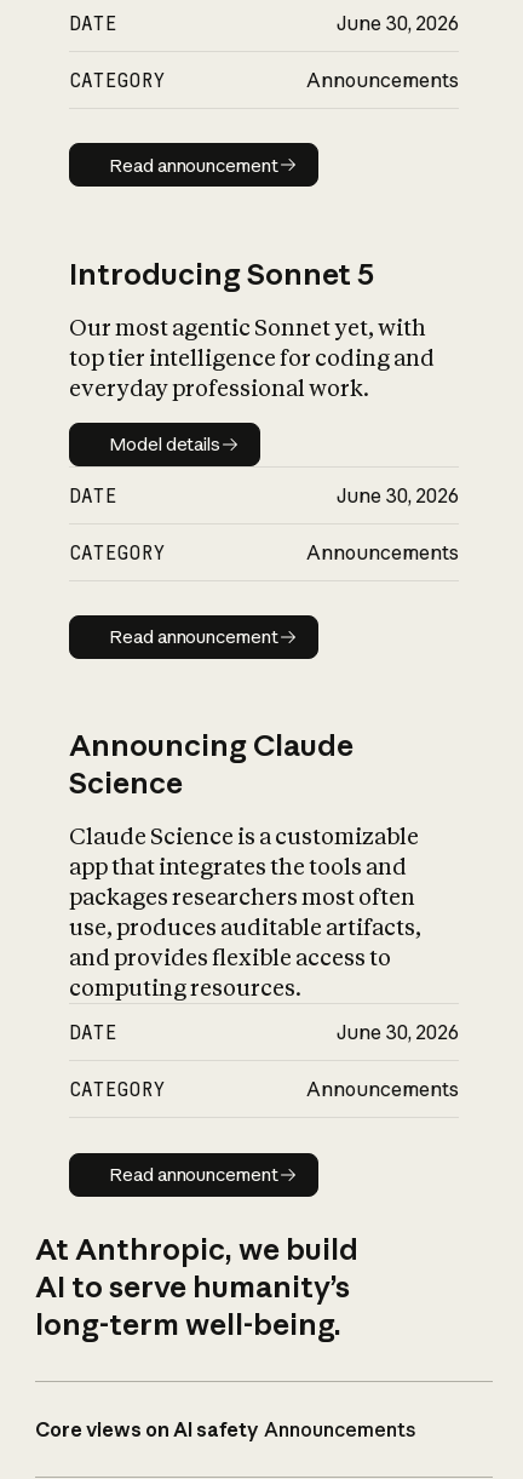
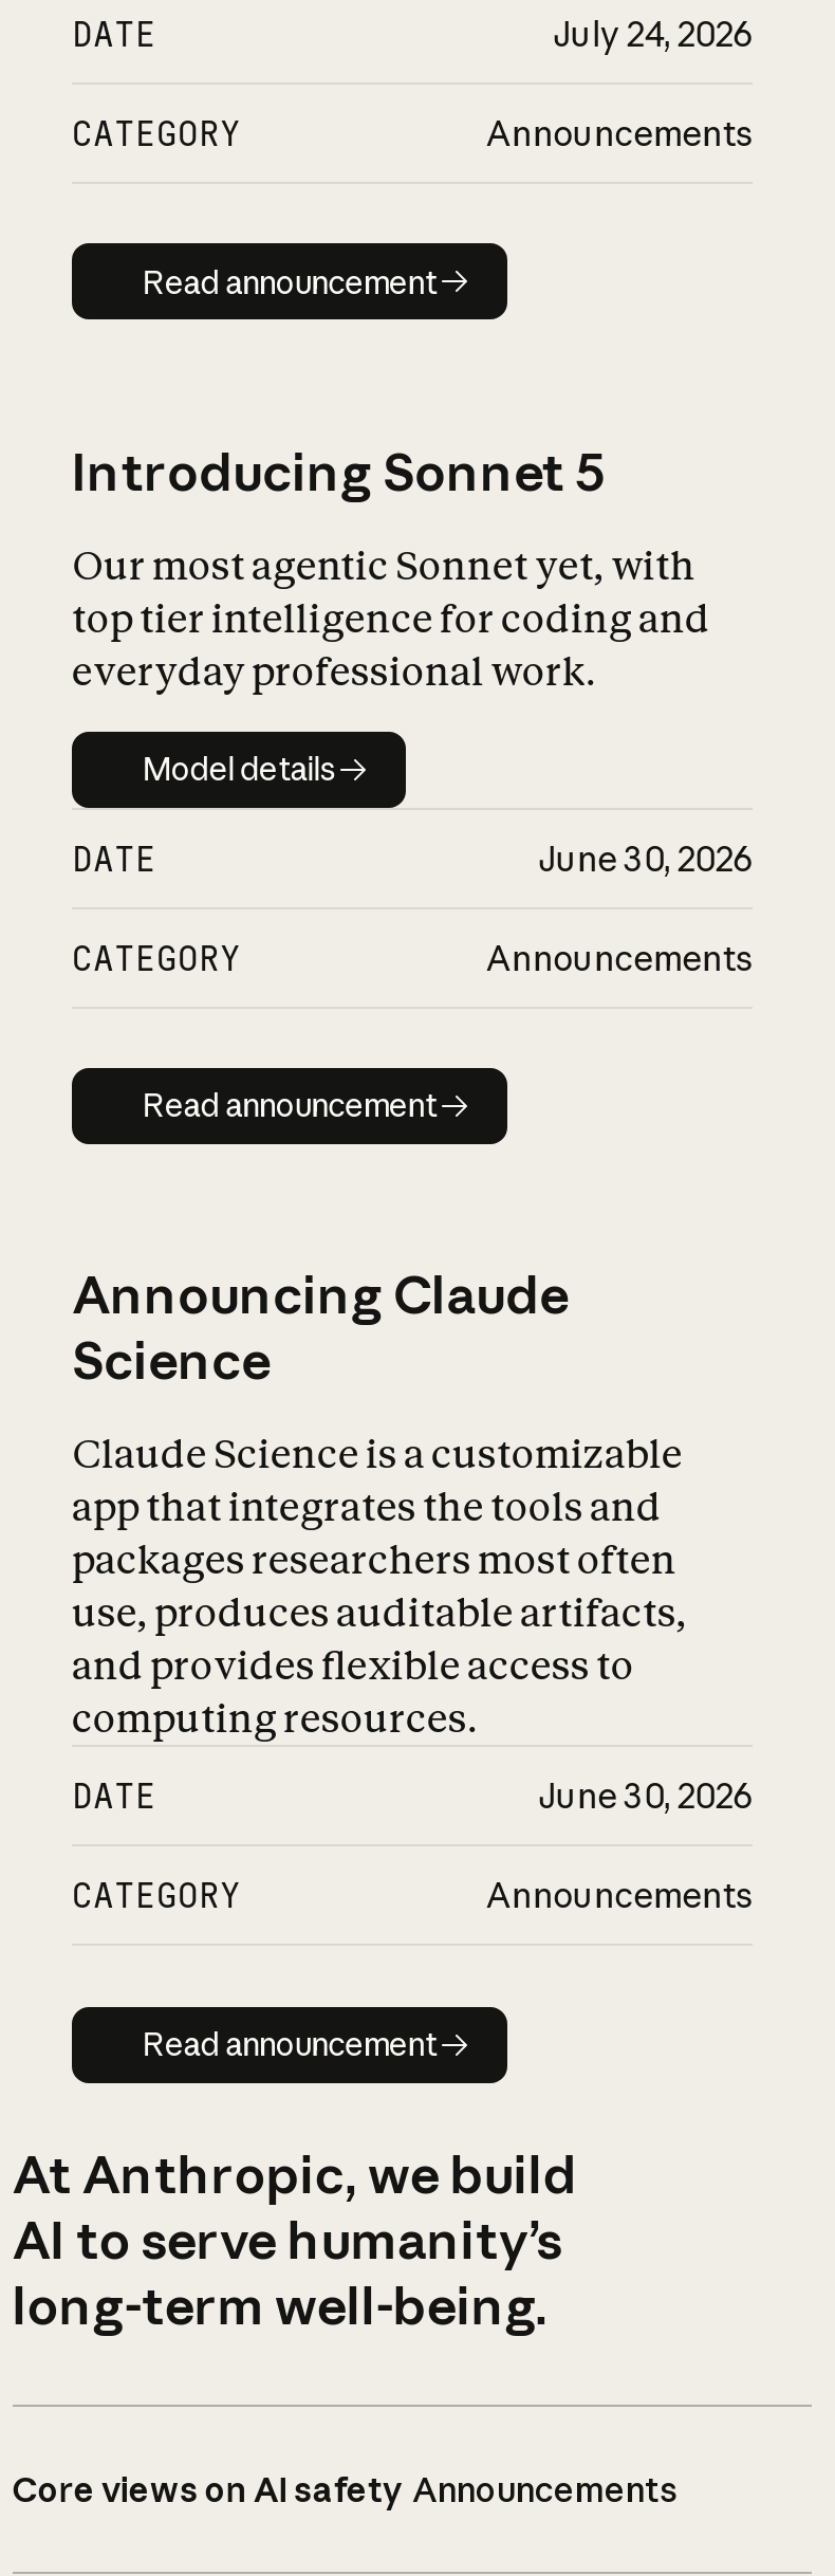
[336,11,459,35] June 30, 2026 -> [554,12,752,55] July 24, 2026

